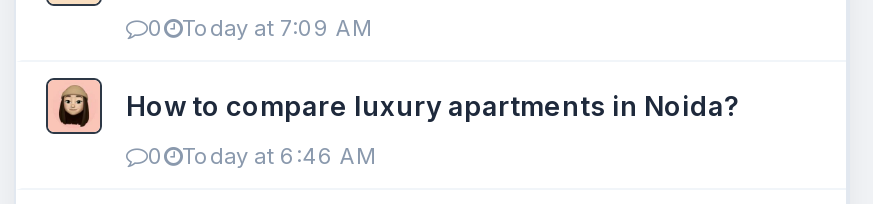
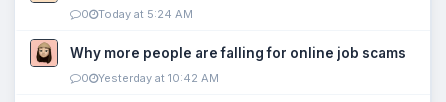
[148,14,372,42] 0 Today at 7:09 AM -> [81,7,193,21] 0 Today at 5:24 AM
[126,90,738,122] How to compare luxury apartments in Noida? -> [70,45,406,61] Why more people are falling for online job scams
[182,142,376,170] Today at 6:46 AM -> [98,71,219,85] Yesterday at 10:42 AM

